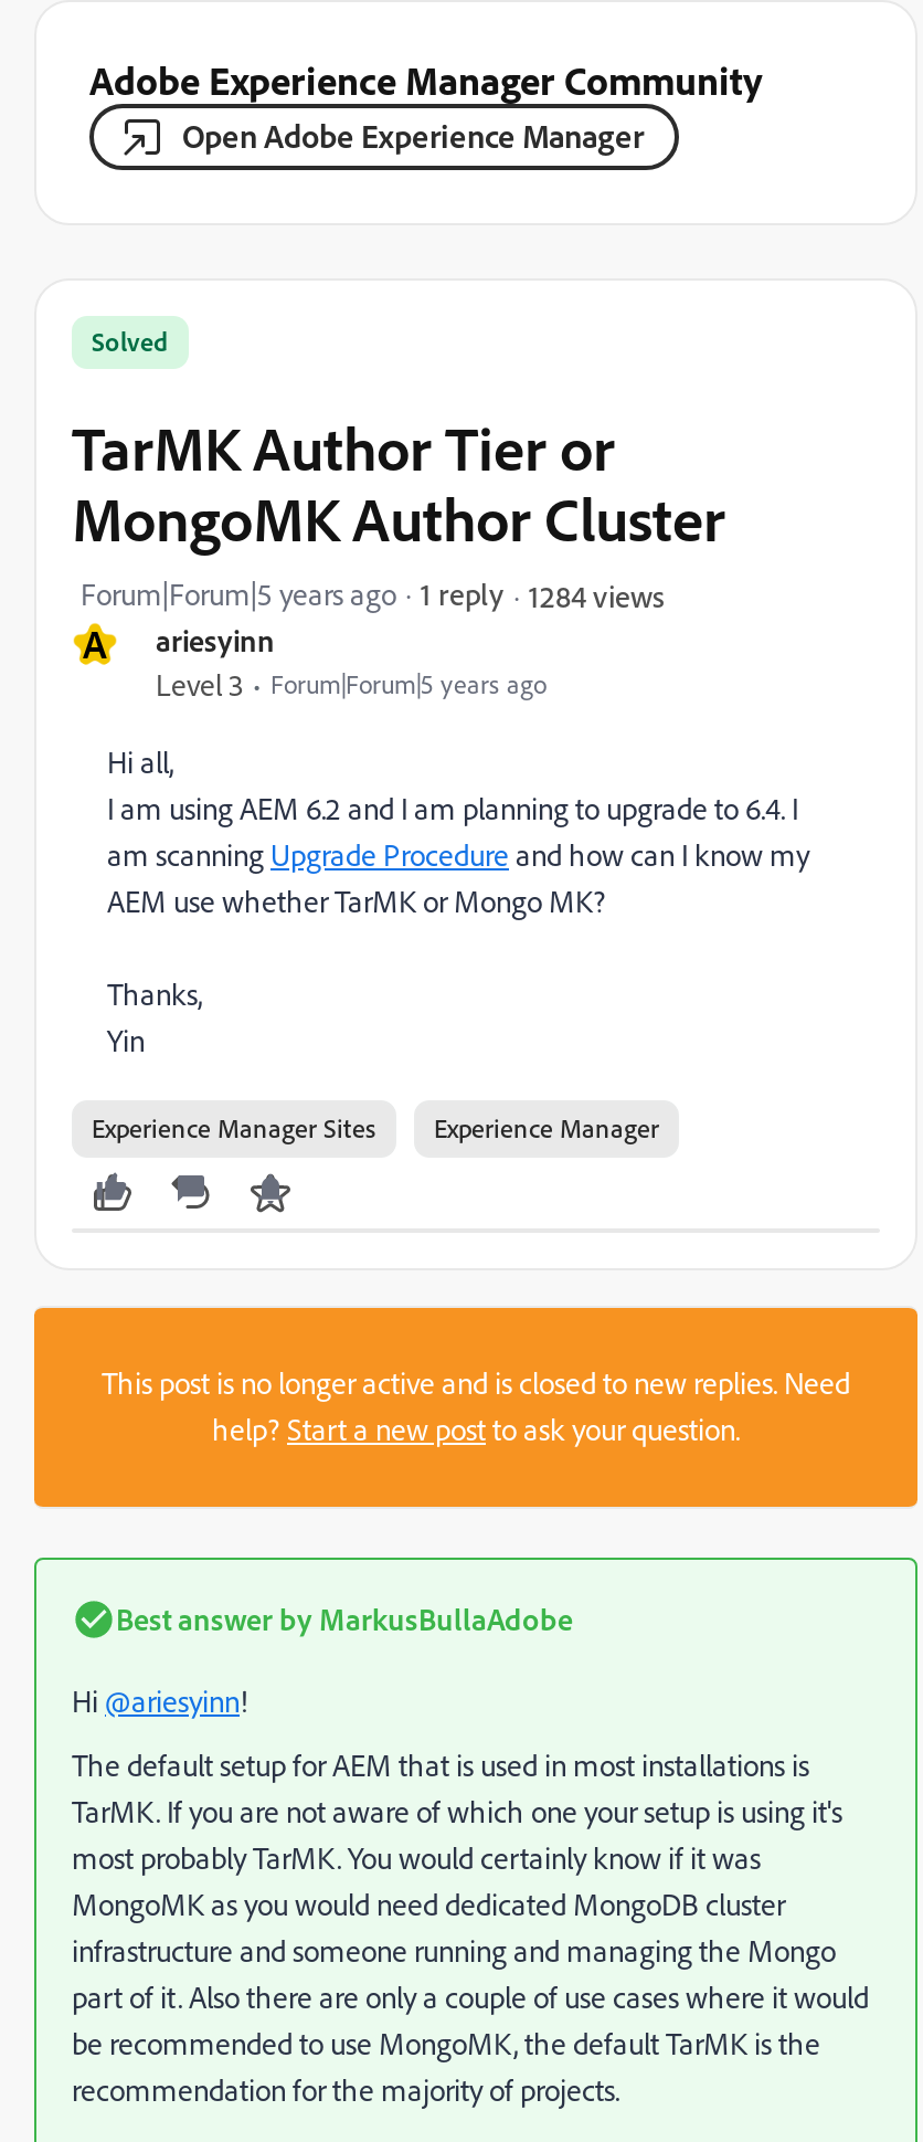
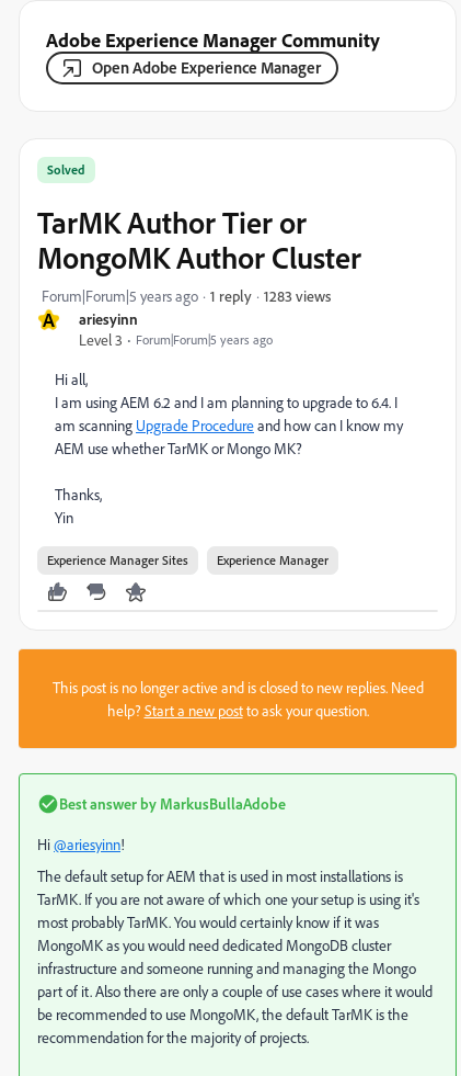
[529,576,664,613] 1284 views -> [264,286,331,304] 1283 views

